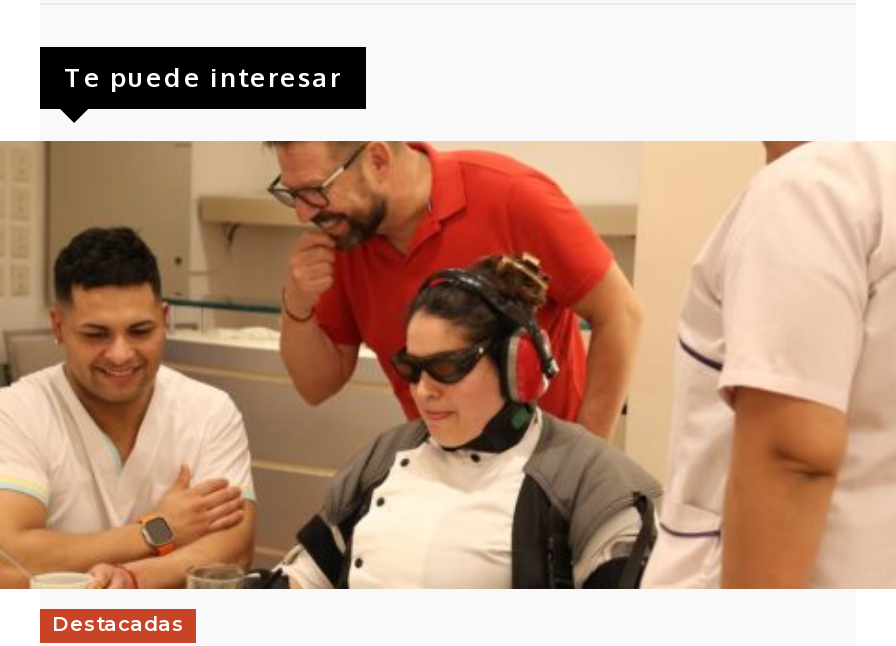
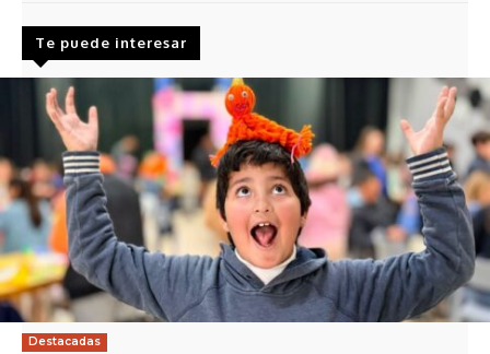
[6,140,890,590] [image] -> [3,76,487,323] [image]

